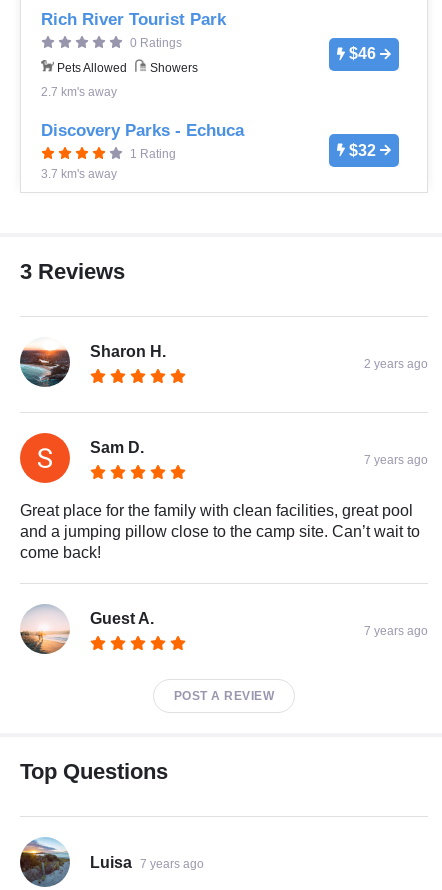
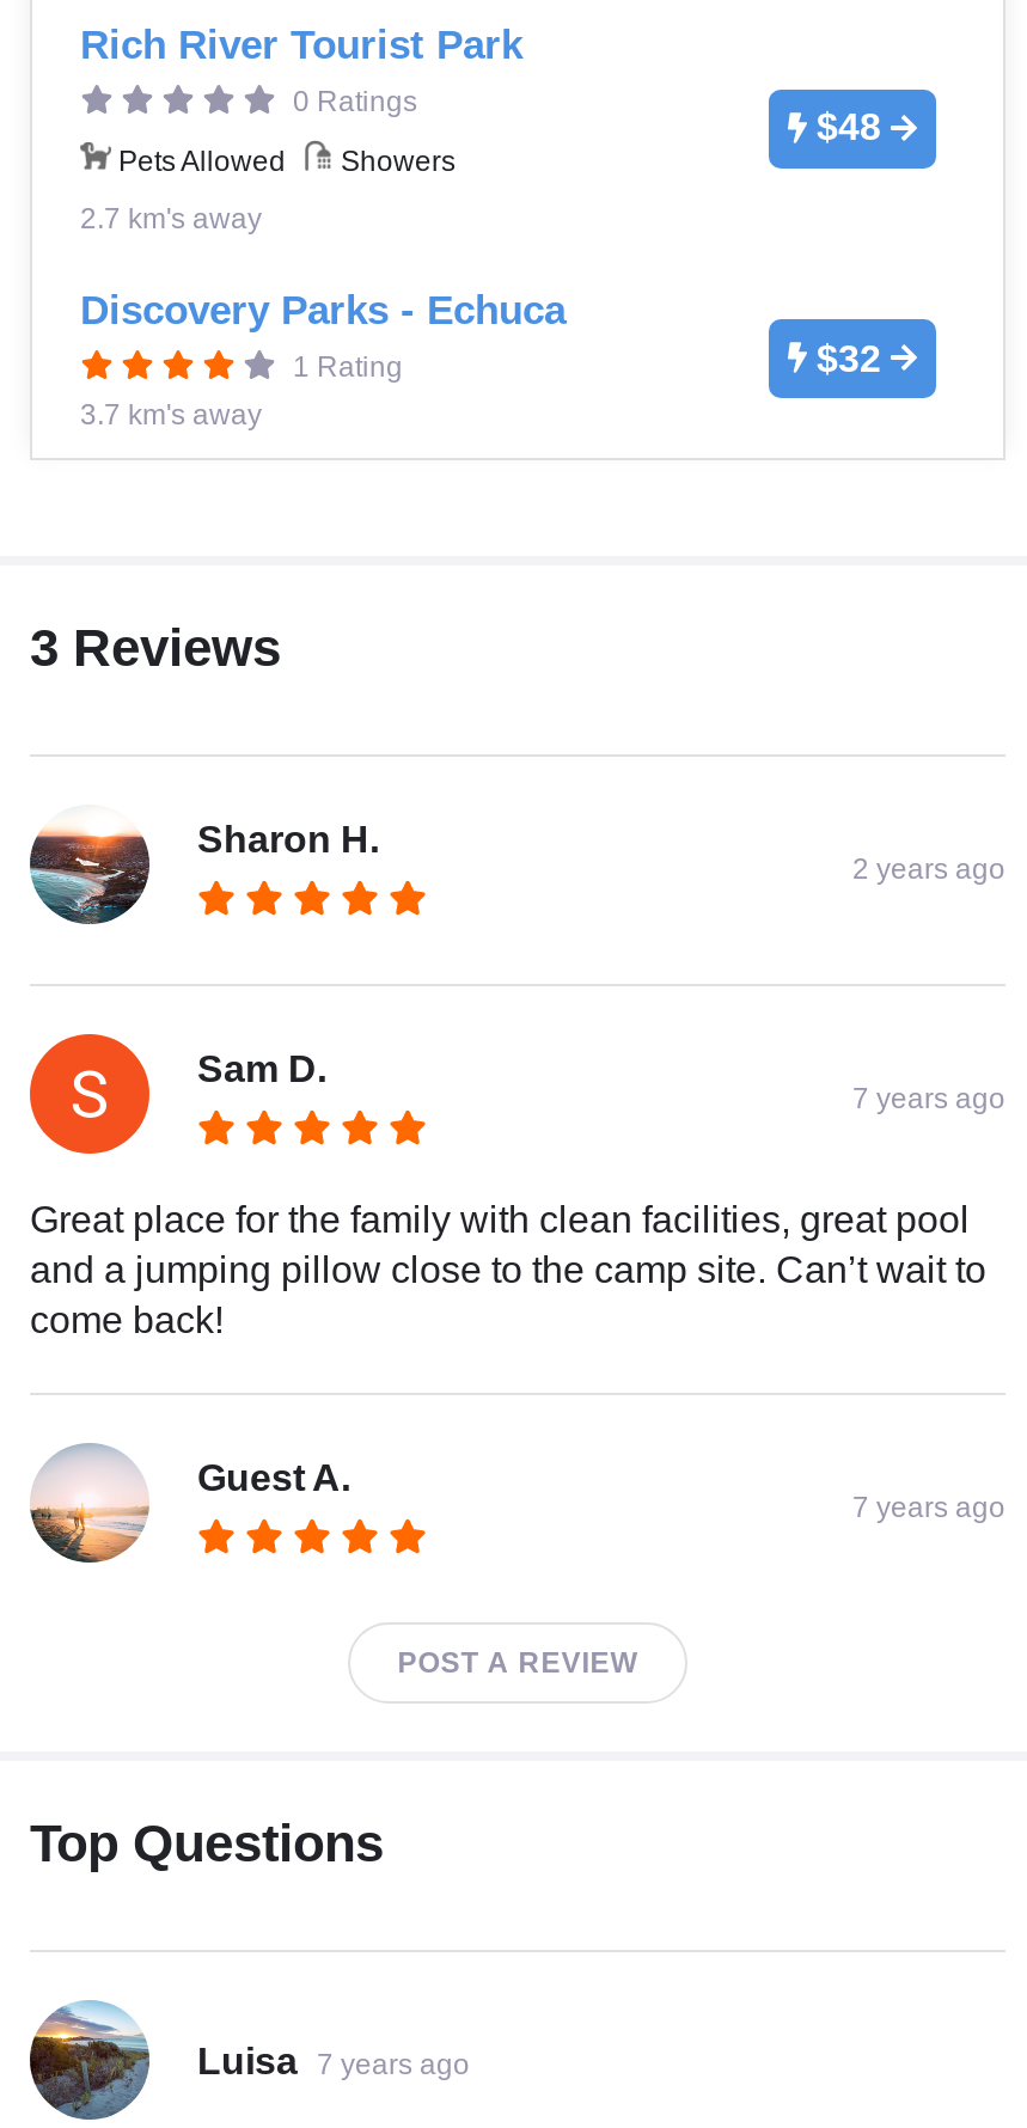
[349,45,376,62] $46 -> [817,107,881,147] $48

